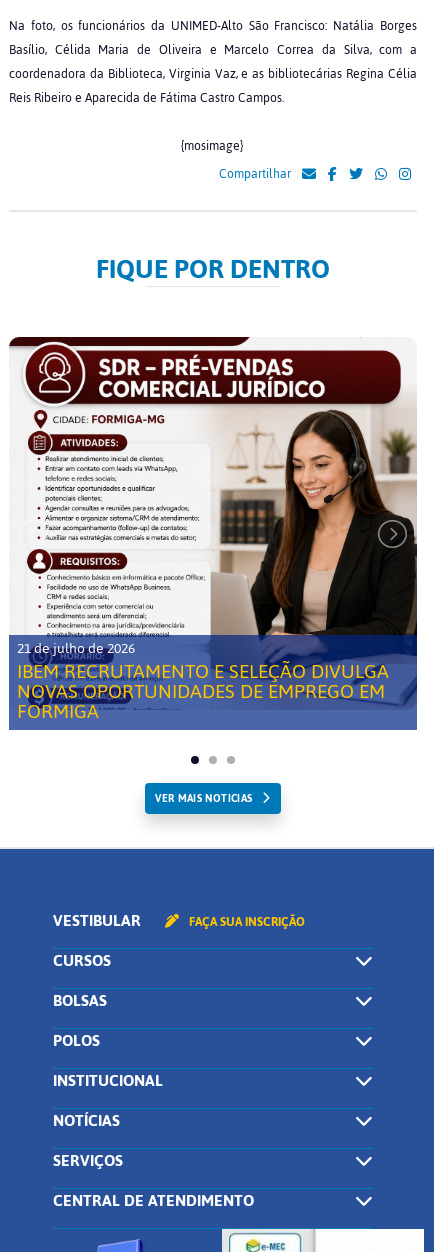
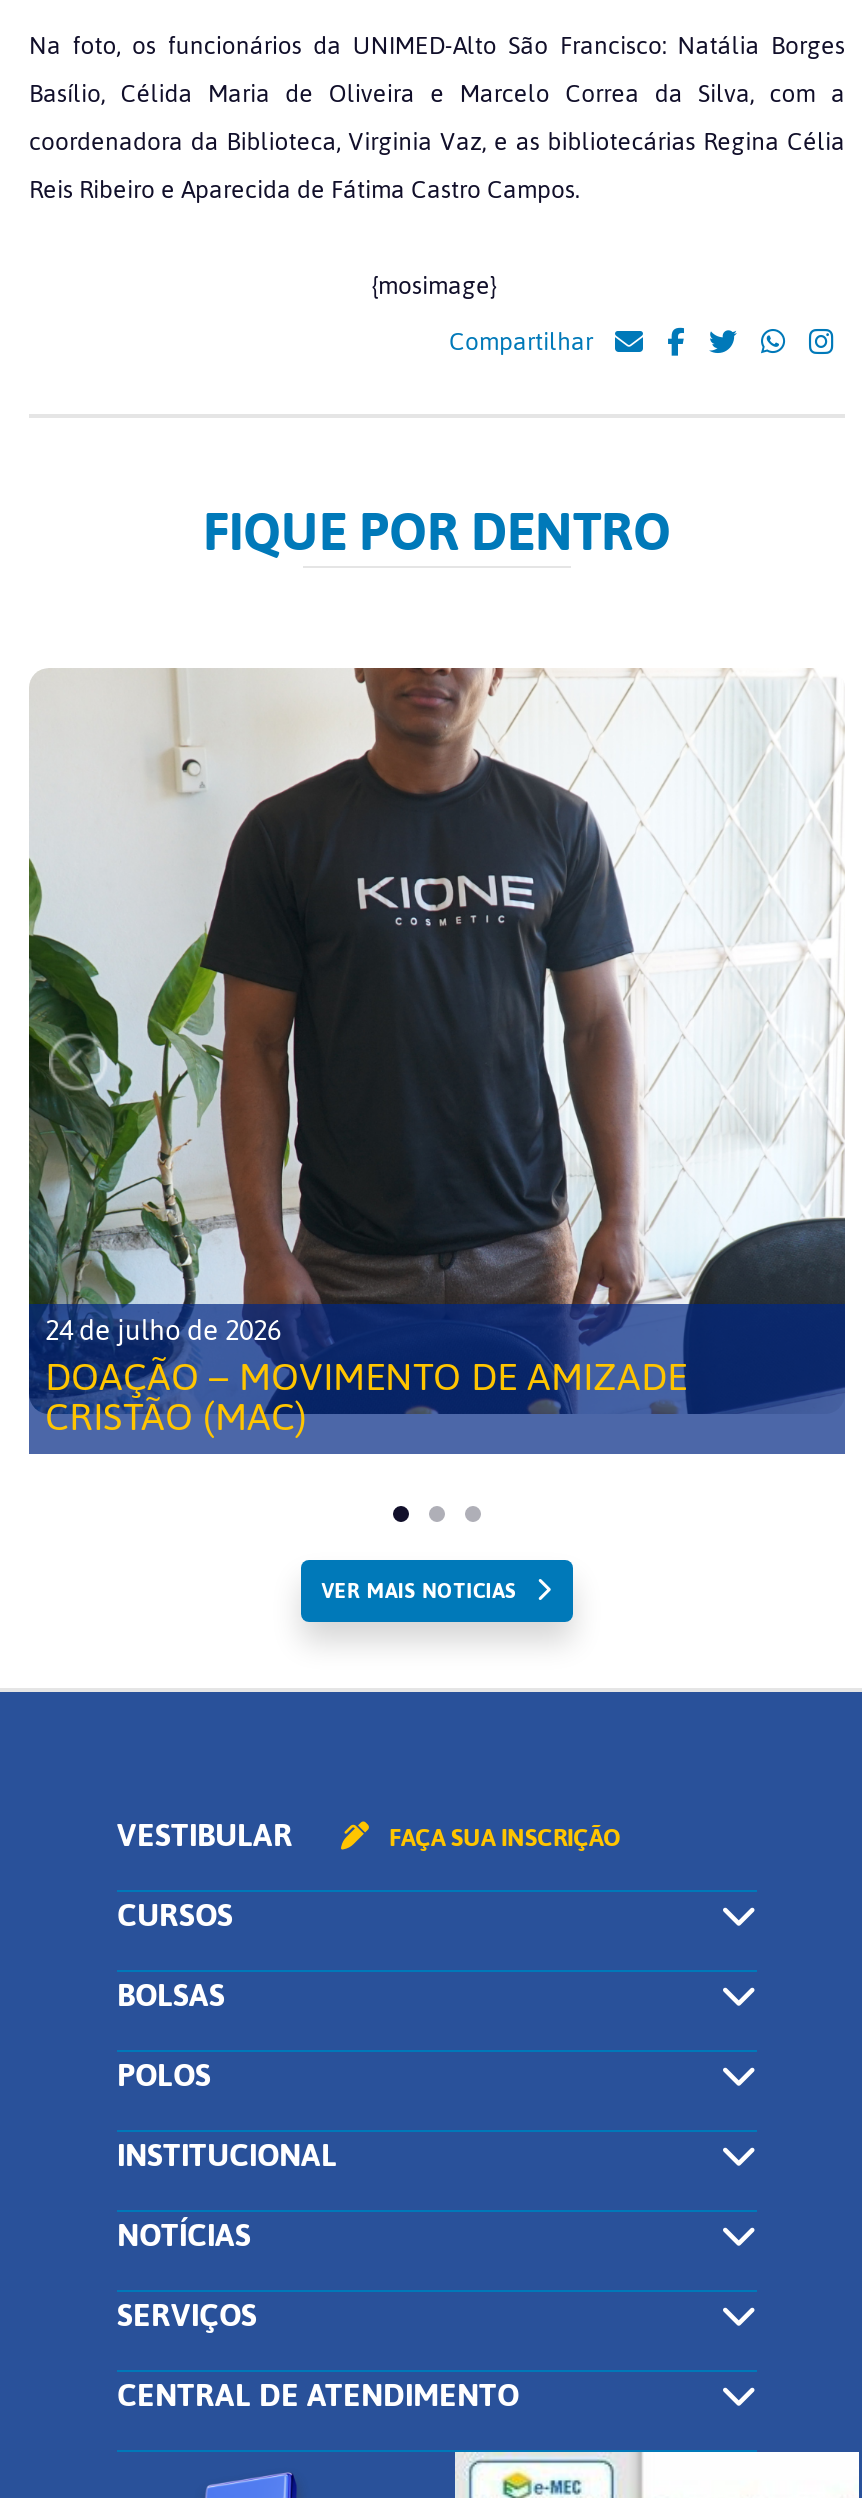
[9,336,418,730] [image] | 21 de julho de 2026 | IBEM RECRUTAMENTO E SELEÇÃO DIVULGA | NOVAS OPORTUNIDADES DE EMPREGO EM | FORMIGA -> [27,666,845,1454] [image] | 24 de julho de 2026 | DOAÇÃO – MOVIMENTO DE AMIZADE | CRISTÃO (MAC)

